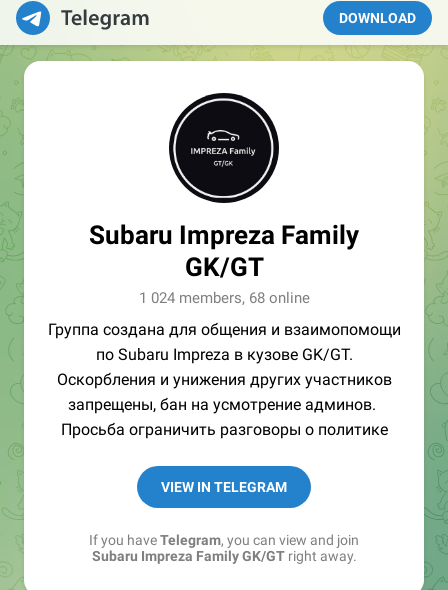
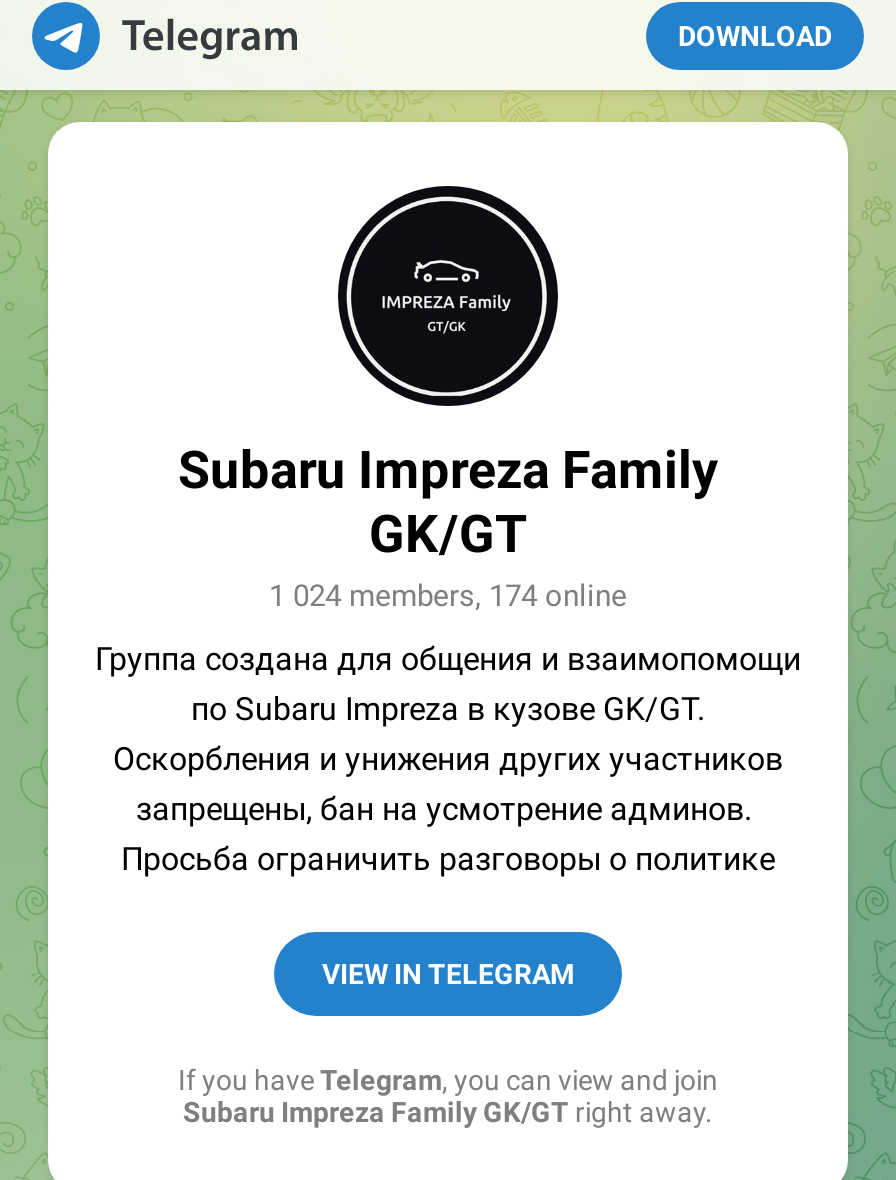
[138,289,309,307] 1 024 members, 68 online -> [269,578,627,614] 1 024 members, 174 online

